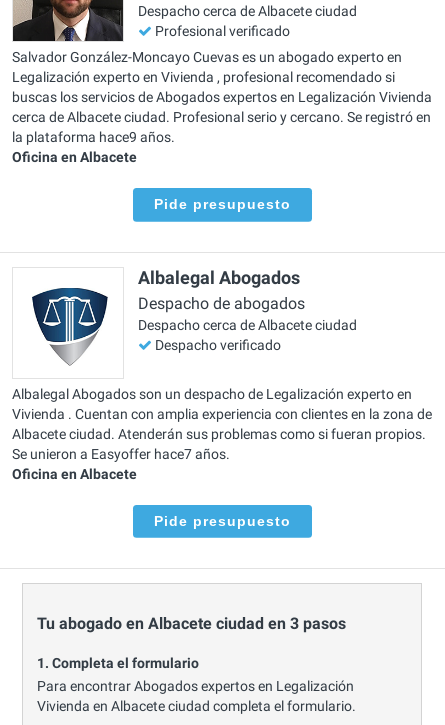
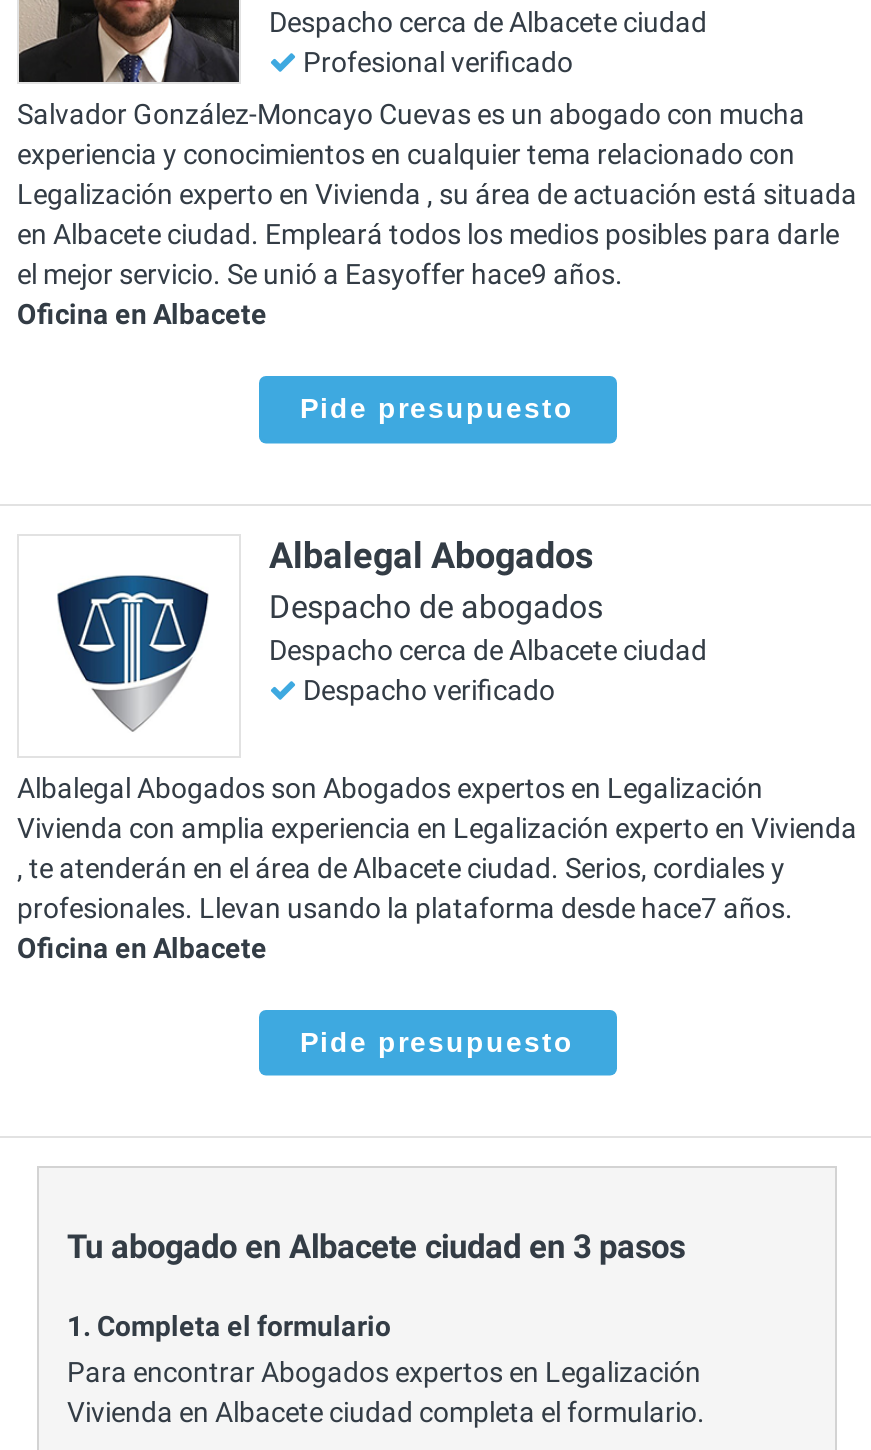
[12,49,432,145] Salvador González-Moncayo Cuevas es un abogado experto en | Legalización experto en Vivienda , profesional recomendado si | buscas los servicios de Abogados expertos en Legalización Vivienda | cerca de Albacete ciudad. Profesional serio y cercano. Se registró en | la plataforma hace9 años. -> [17,98,857,290] Salvador González-Moncayo Cuevas es un abogado con mucha | experiencia y conocimientos en cualquier tema relacionado con | Legalización experto en Vivienda , su área de actuación está situada | en Albacete ciudad. Empleará todos los medios posibles para darle | el mejor servicio. Se unió a Easyoffer hace9 años.
[12,386,432,462] Albalegal Abogados son un despacho de Legalización experto en | Vivienda . Cuentan con amplia experiencia con clientes en la zona de | Albacete ciudad. Atenderán sus problemas como si fueran propios. | Se unieron a Easyoffer hace7 años. -> [17,771,857,923] Albalegal Abogados son Abogados expertos en Legalización | Vivienda con amplia experiencia en Legalización experto en Vivienda | , te atenderán en el área de Albacete ciudad. Serios, cordiales y | profesionales. Llevan usando la plataforma desde hace7 años.

